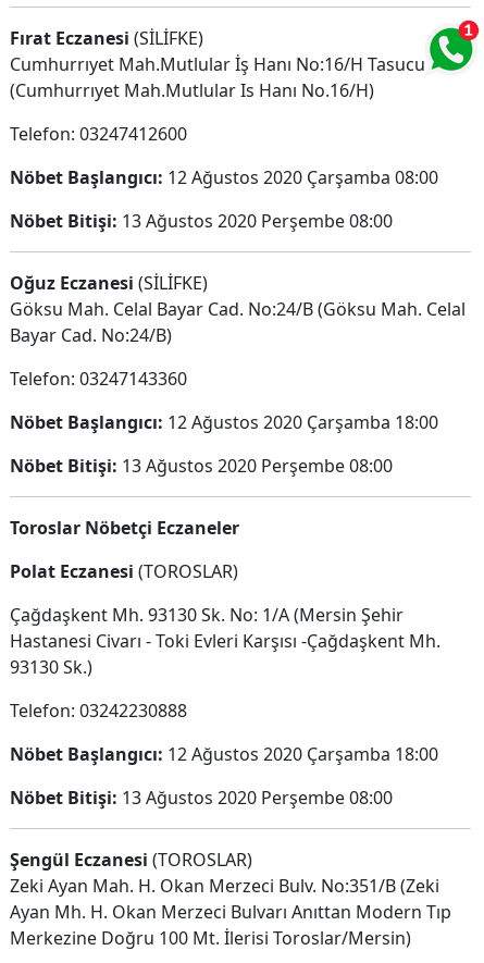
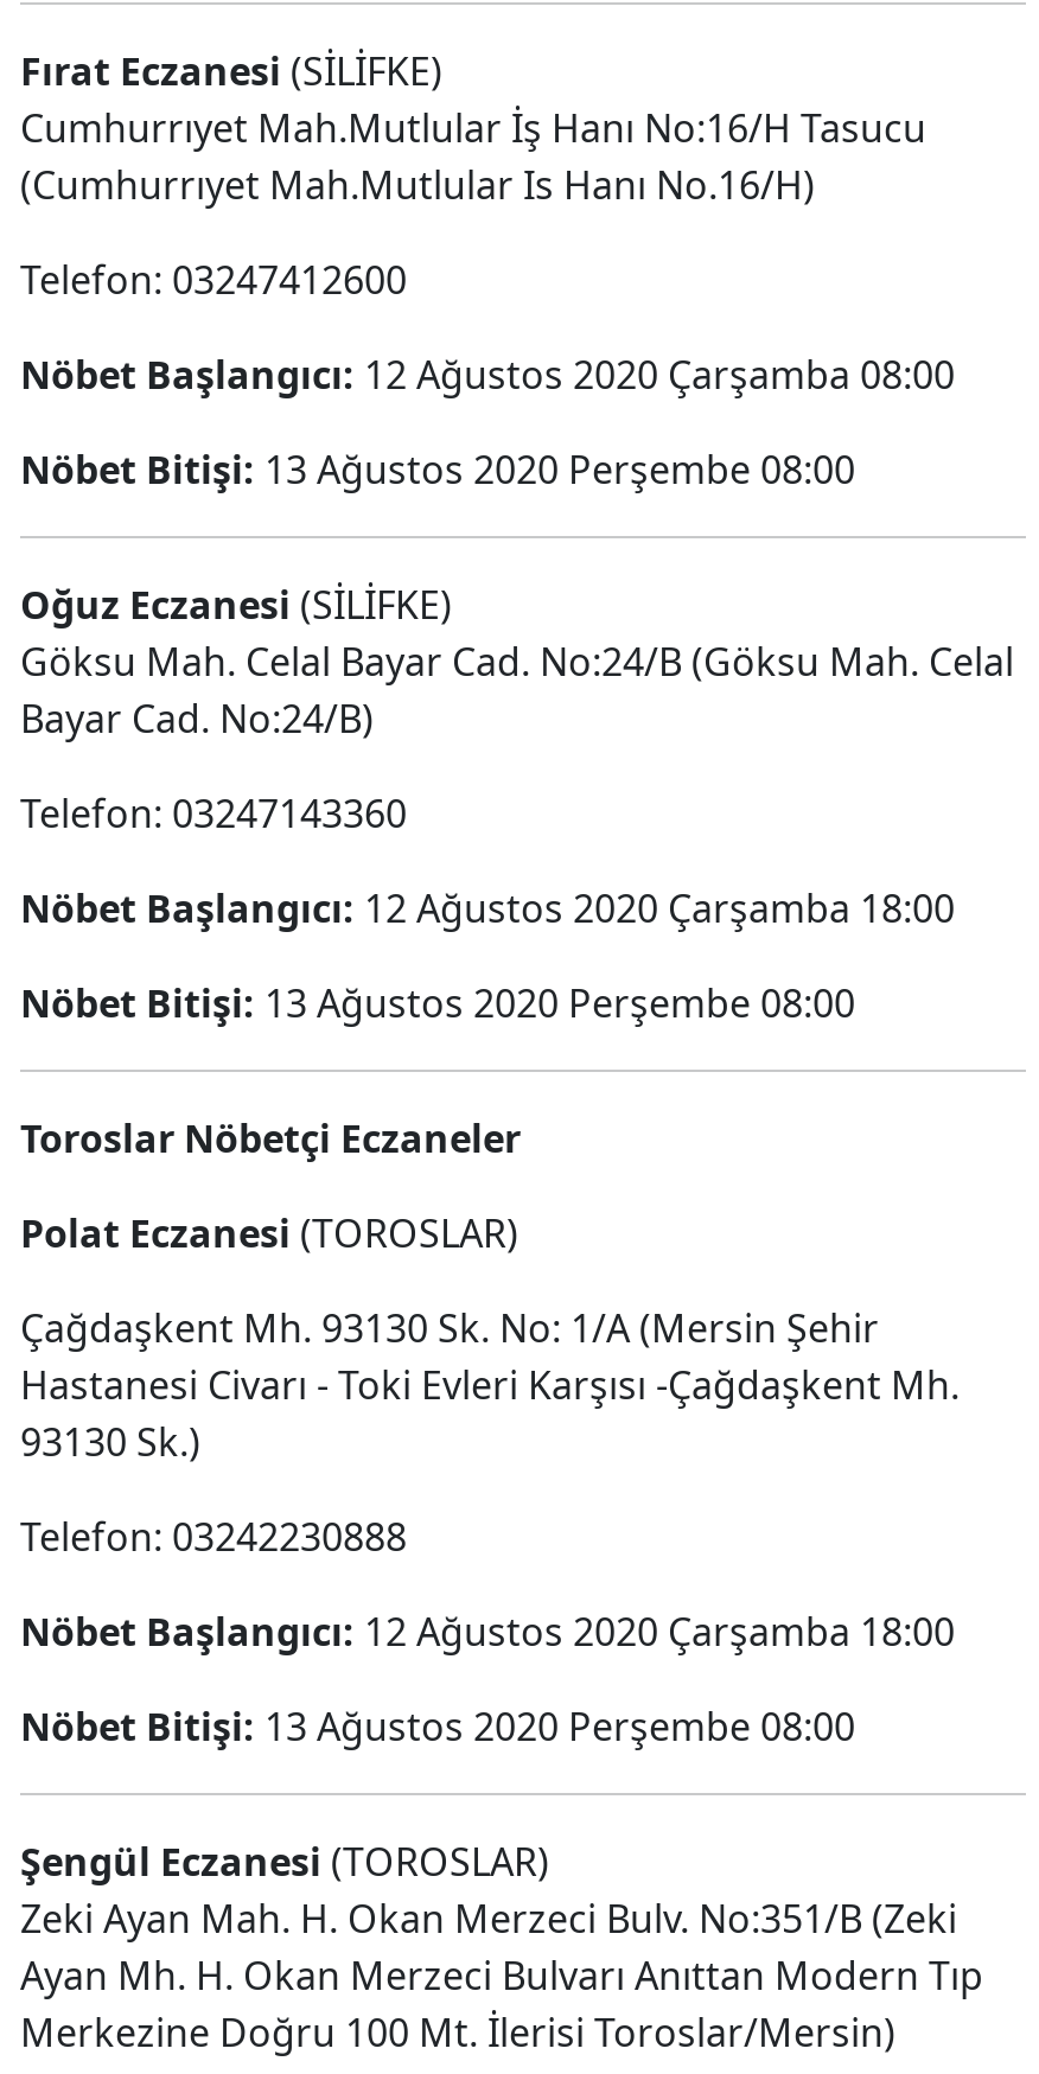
[429,18,480,73] [image] -> none

